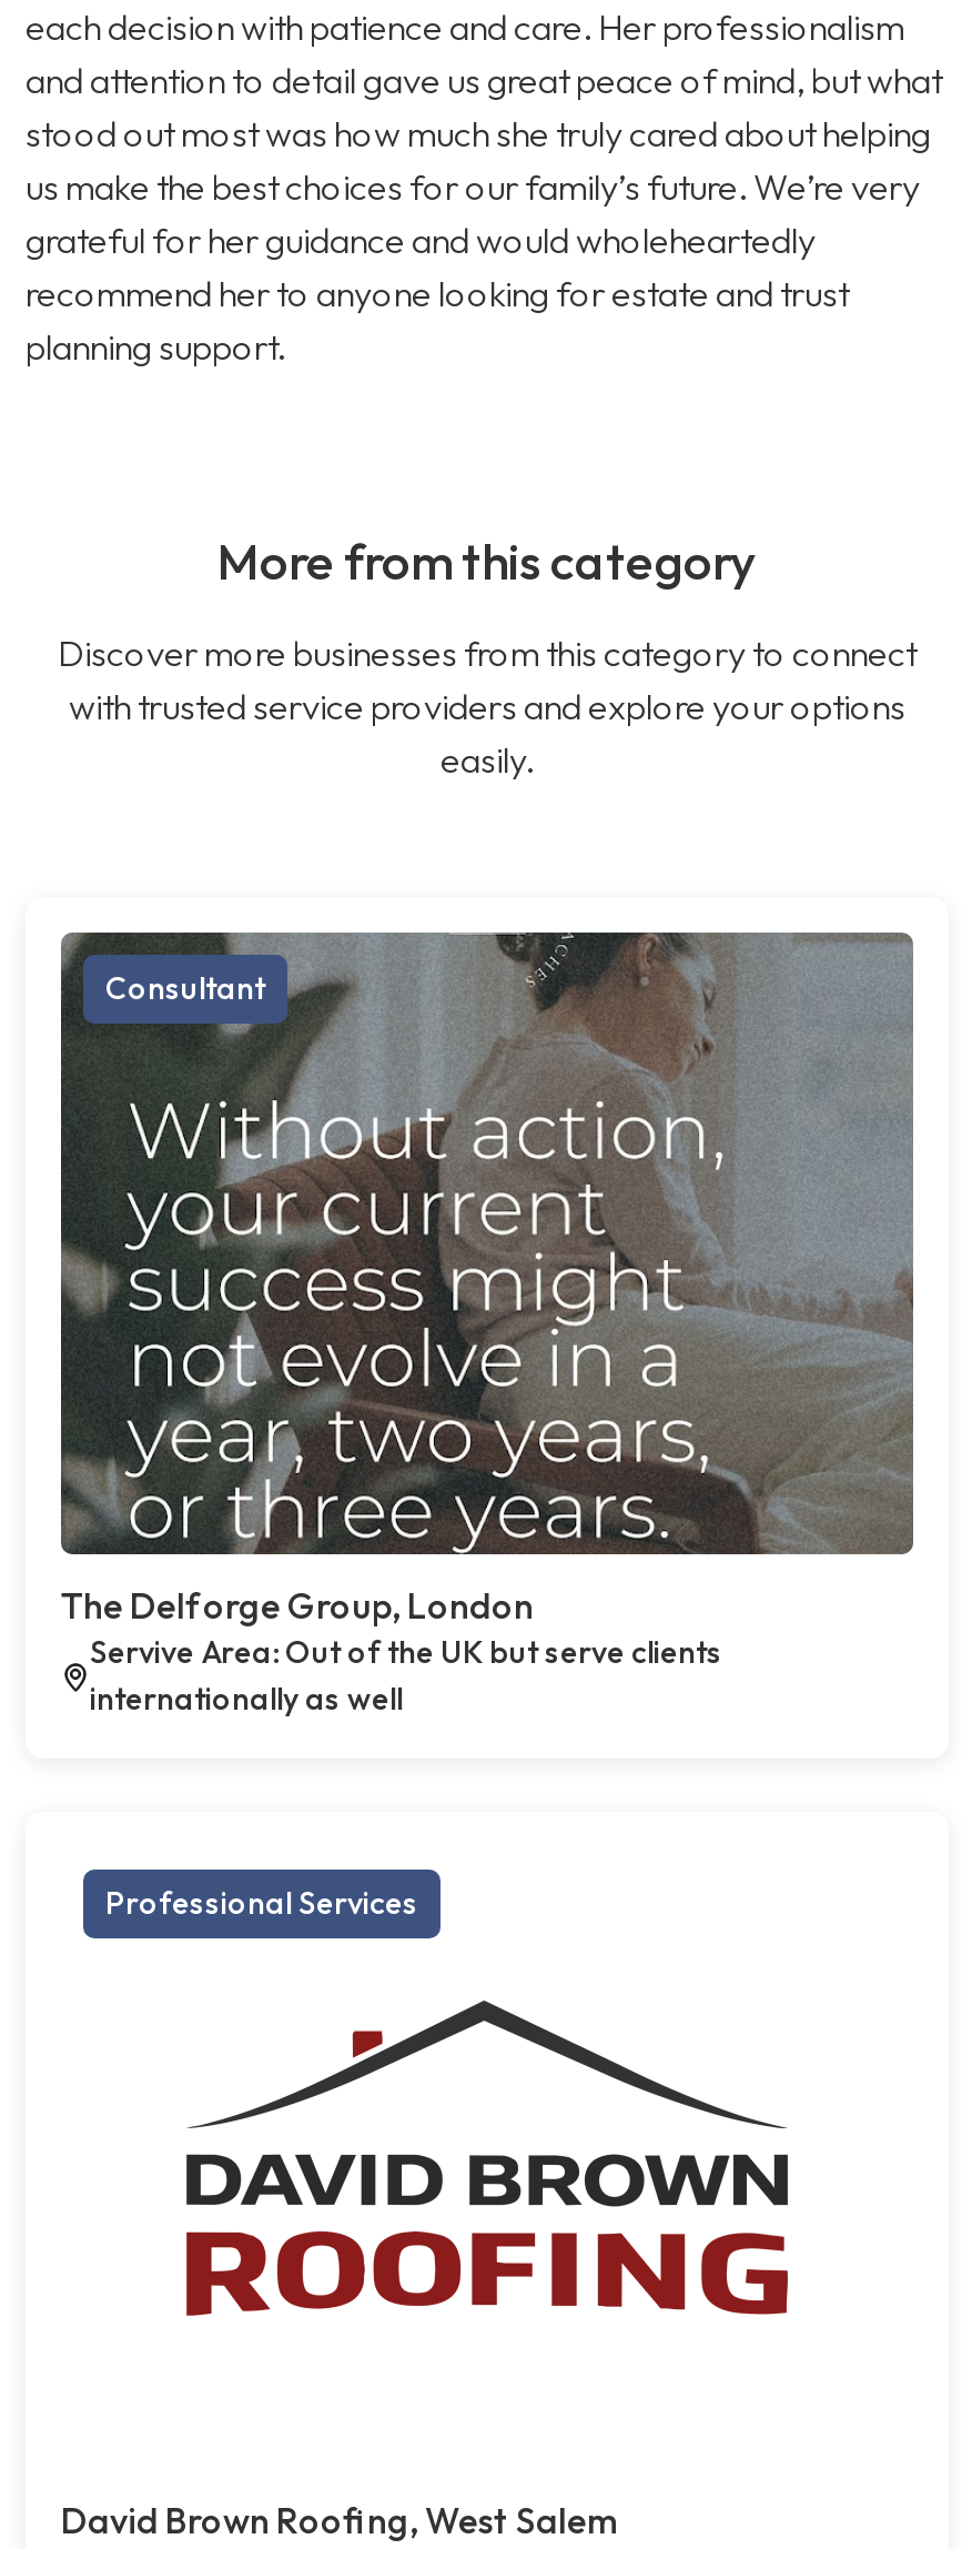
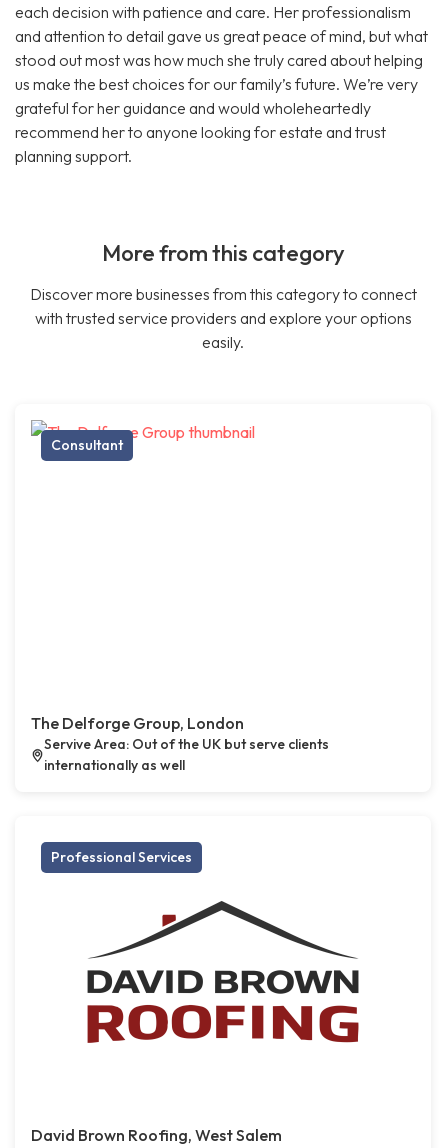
[59,930,915,1556] [image] -> none

